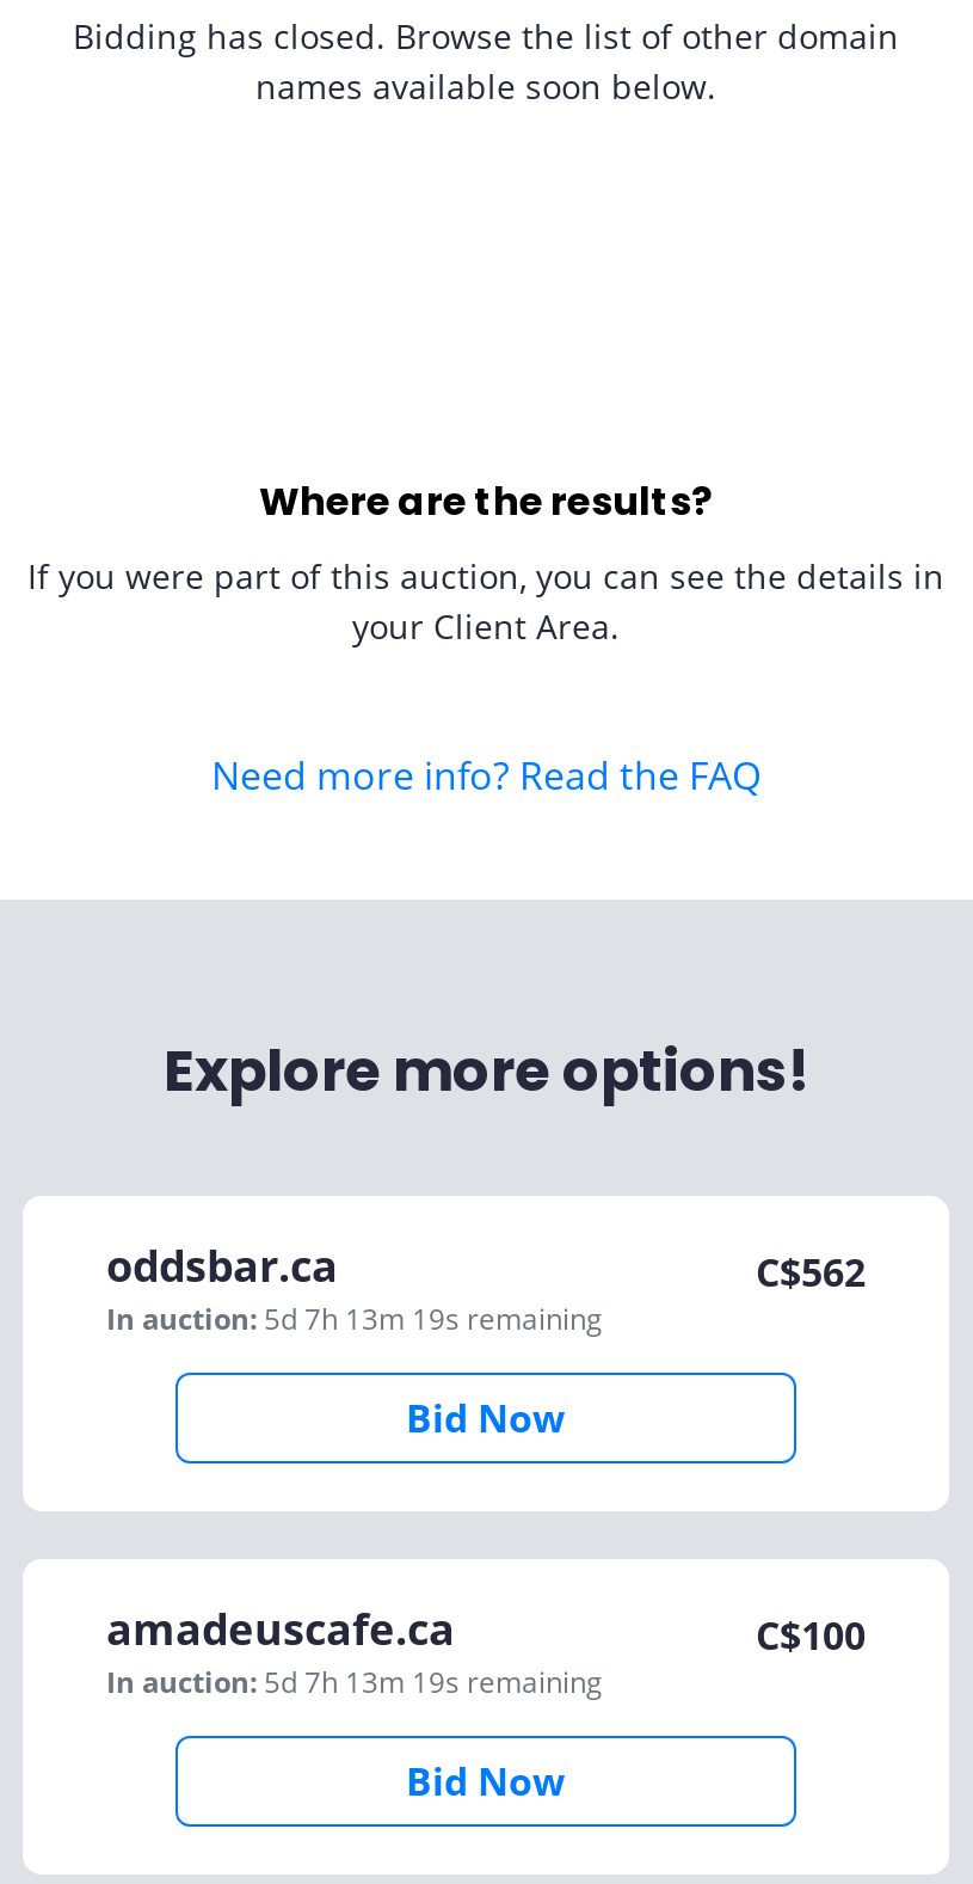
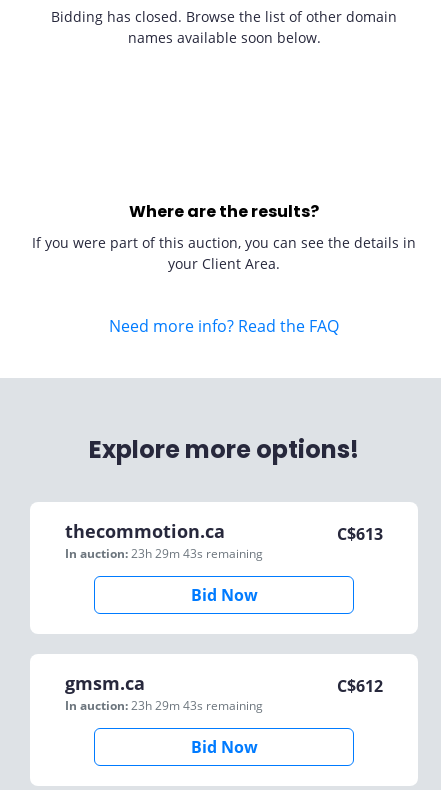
[106,1236,603,1339] oddsbar.ca | In auction: 5d 7h 13m 19s remaining -> [65,519,263,562] thecommotion.ca | In auction: 23h 29m 43s remaining
[756,1246,866,1299] C$562 -> [337,523,383,545] C$613
[106,1600,603,1702] amadeuscafe.ca | In auction: 5d 7h 13m 19s remaining -> [65,671,263,714] gmsm.ca | In auction: 23h 29m 43s remaining
[756,1609,866,1662] C$100 -> [337,675,383,697] C$612

